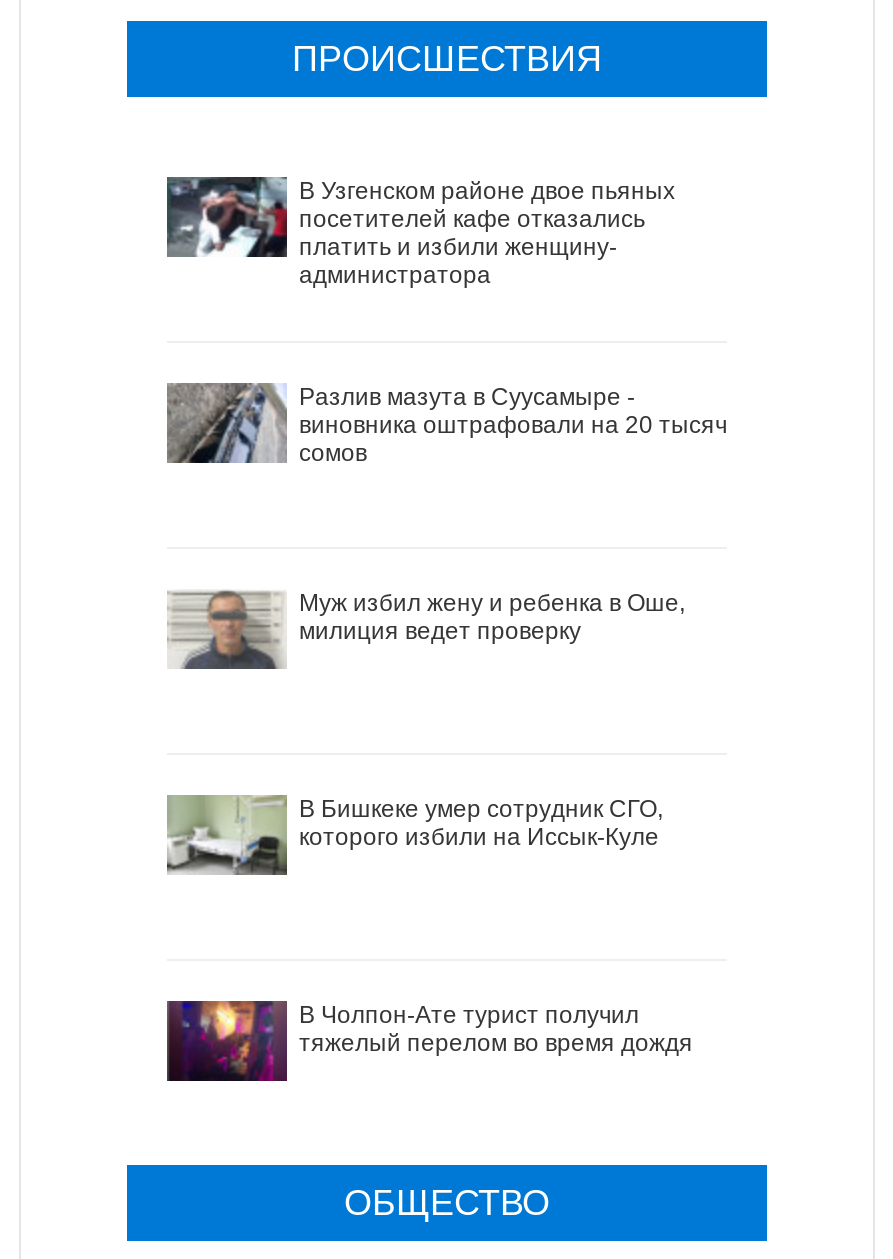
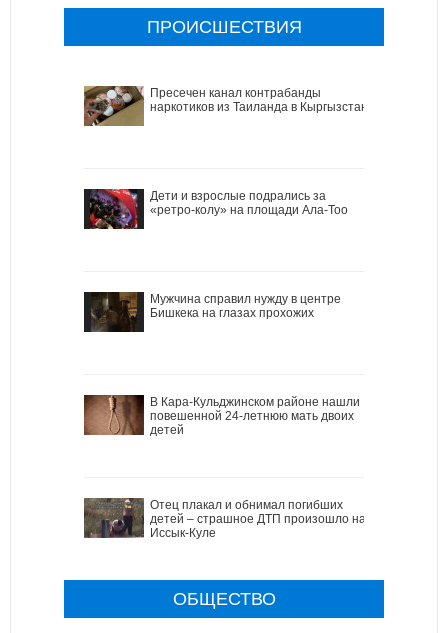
[165,177,675,289] [image] | В Узгенском районе двое пьяных | посетителей кафе отказались | платить и избили женщину- | администратора -> [83,86,368,127] [image] | Пресечен канал контрабанды | наркотиков из Таиланда в Кыргызстан
[167,381,727,467] [image] | Разлив мазута в Суусамыре - | виновника оштрафовали на 20 тысяч | сомов -> [84,188,348,230] [image] | Дети и взрослые подрались за | «ретро-колу» на площади Ала-Тоо
[167,589,685,669] [image] | Муж избил жену и ребенка в Оше, | милиция ведет проверку -> [83,291,341,333] [image] | Мужчина справил нужду в центре | Бишкека на глазах прохожих
[167,795,663,875] [image] | В Бишкеке умер сотрудник СГО, | которого избили на Иссык-Куле -> [83,395,360,437] [image] | В Кара-Кульджинском районе нашли | повешенной 24-летнюю мать двоих | детей
[169,999,693,1083] [image] | В Чолпон-Ате турист получил | тяжелый перелом во время дождя -> [84,497,366,540] [image] | Отец плакал и обнимал погибших | детей – страшное ДТП произошло на | Иссык-Куле

